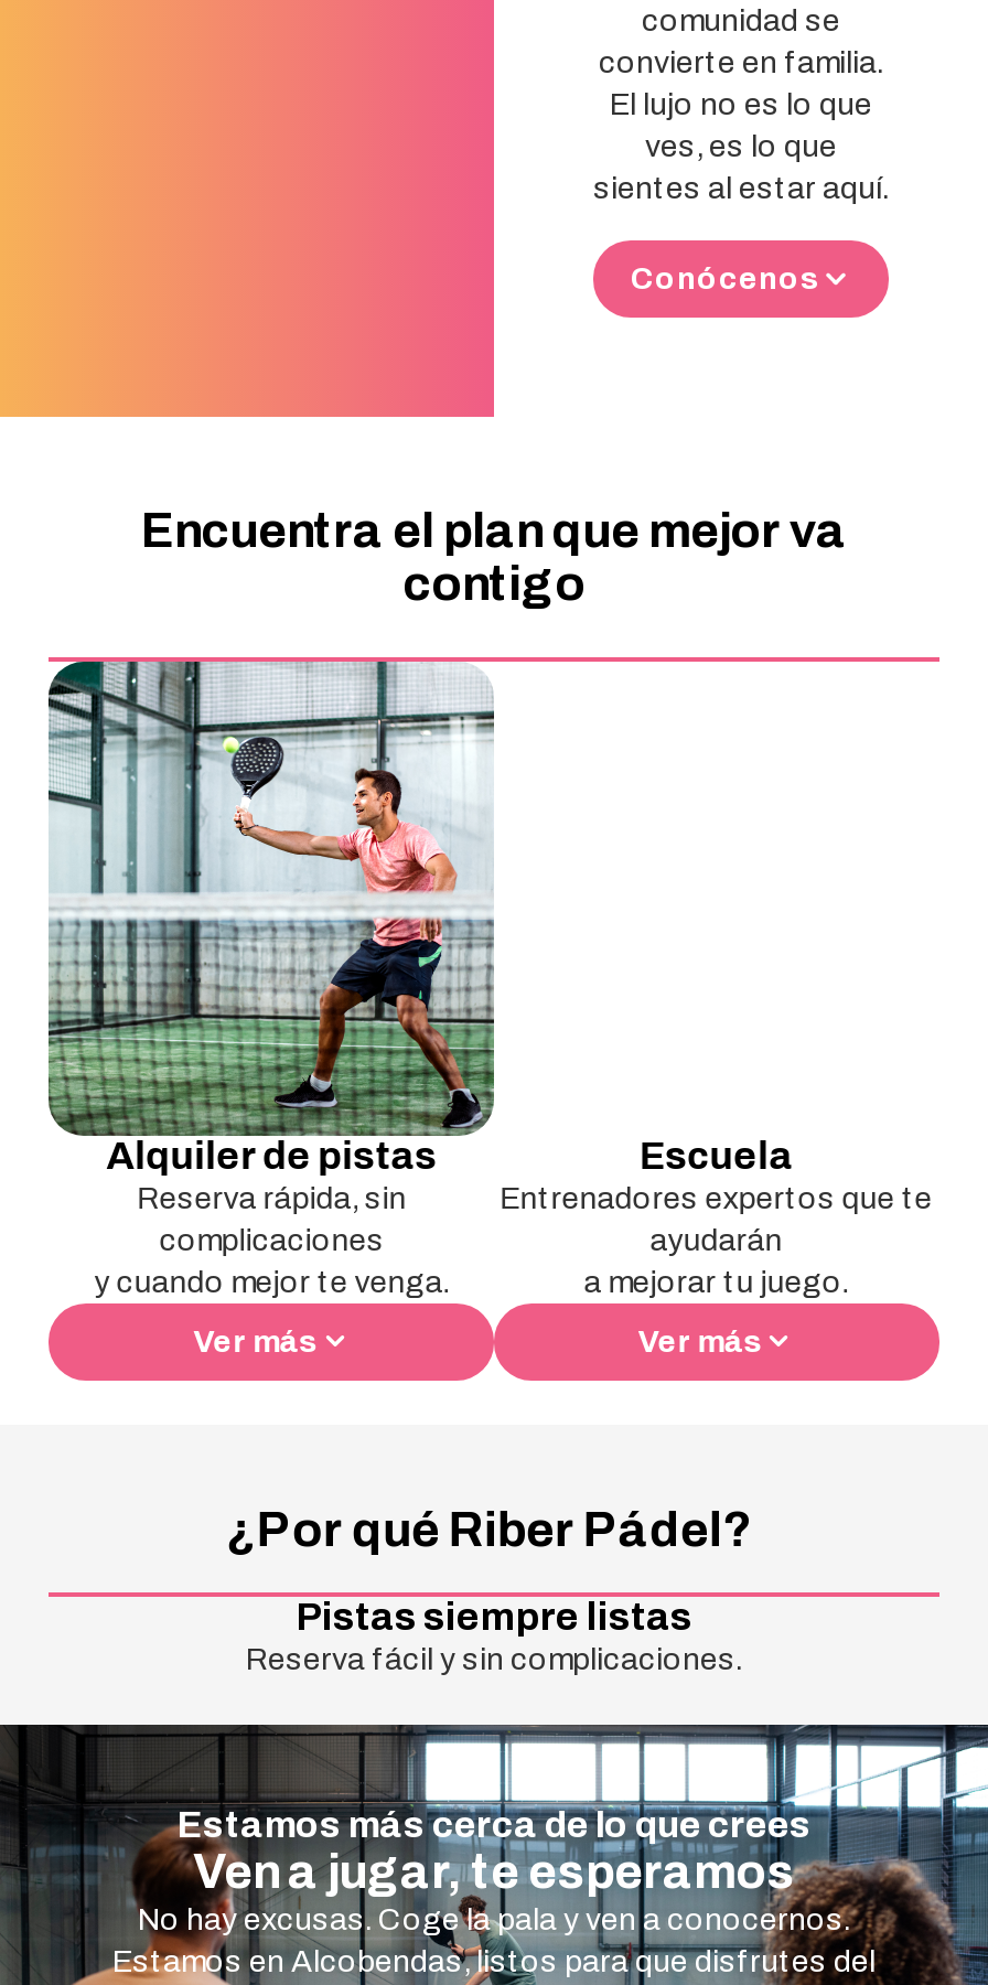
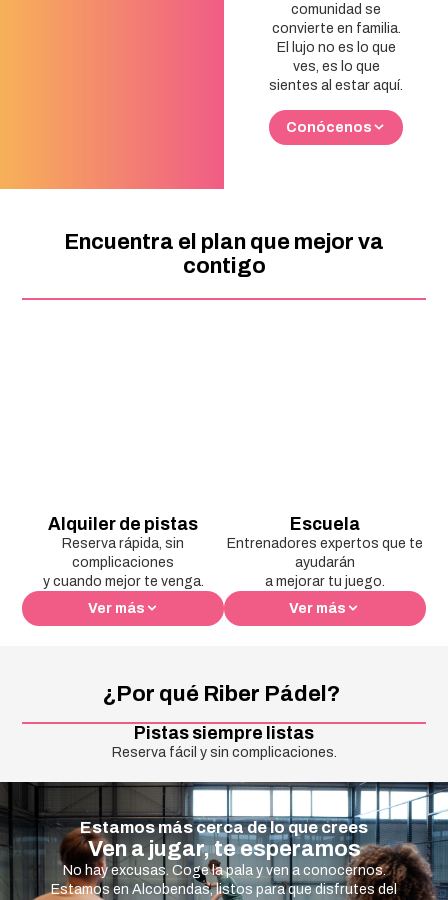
[46,659,496,1138] [image] -> none

